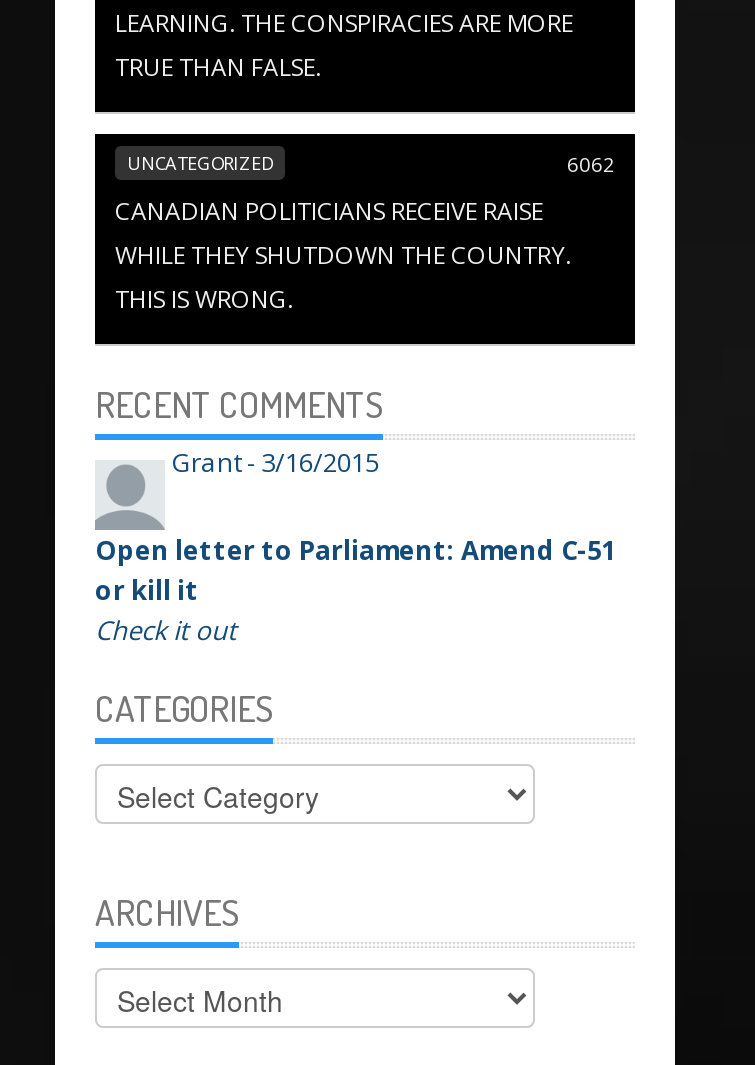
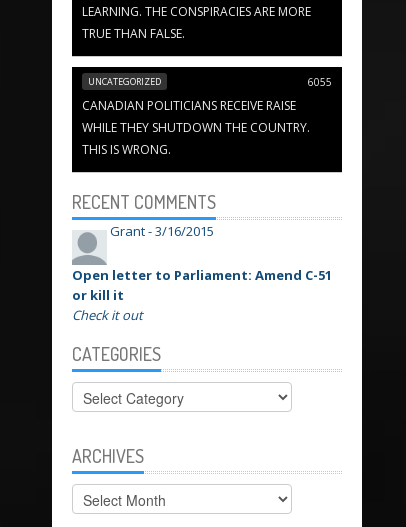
[567,150,615,178] 6062 -> [308,75,332,89] 6055

